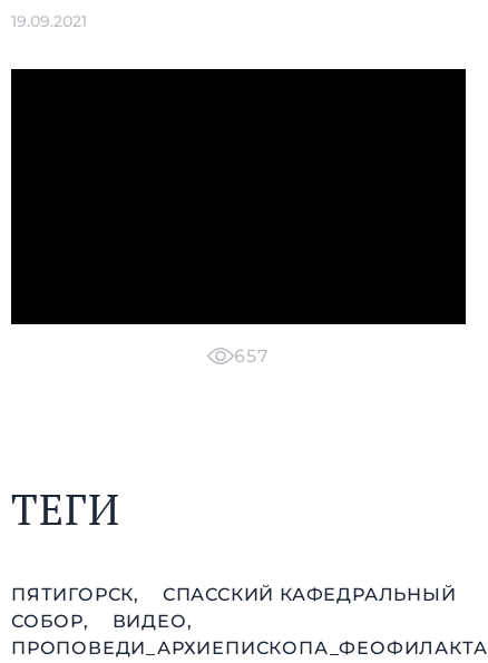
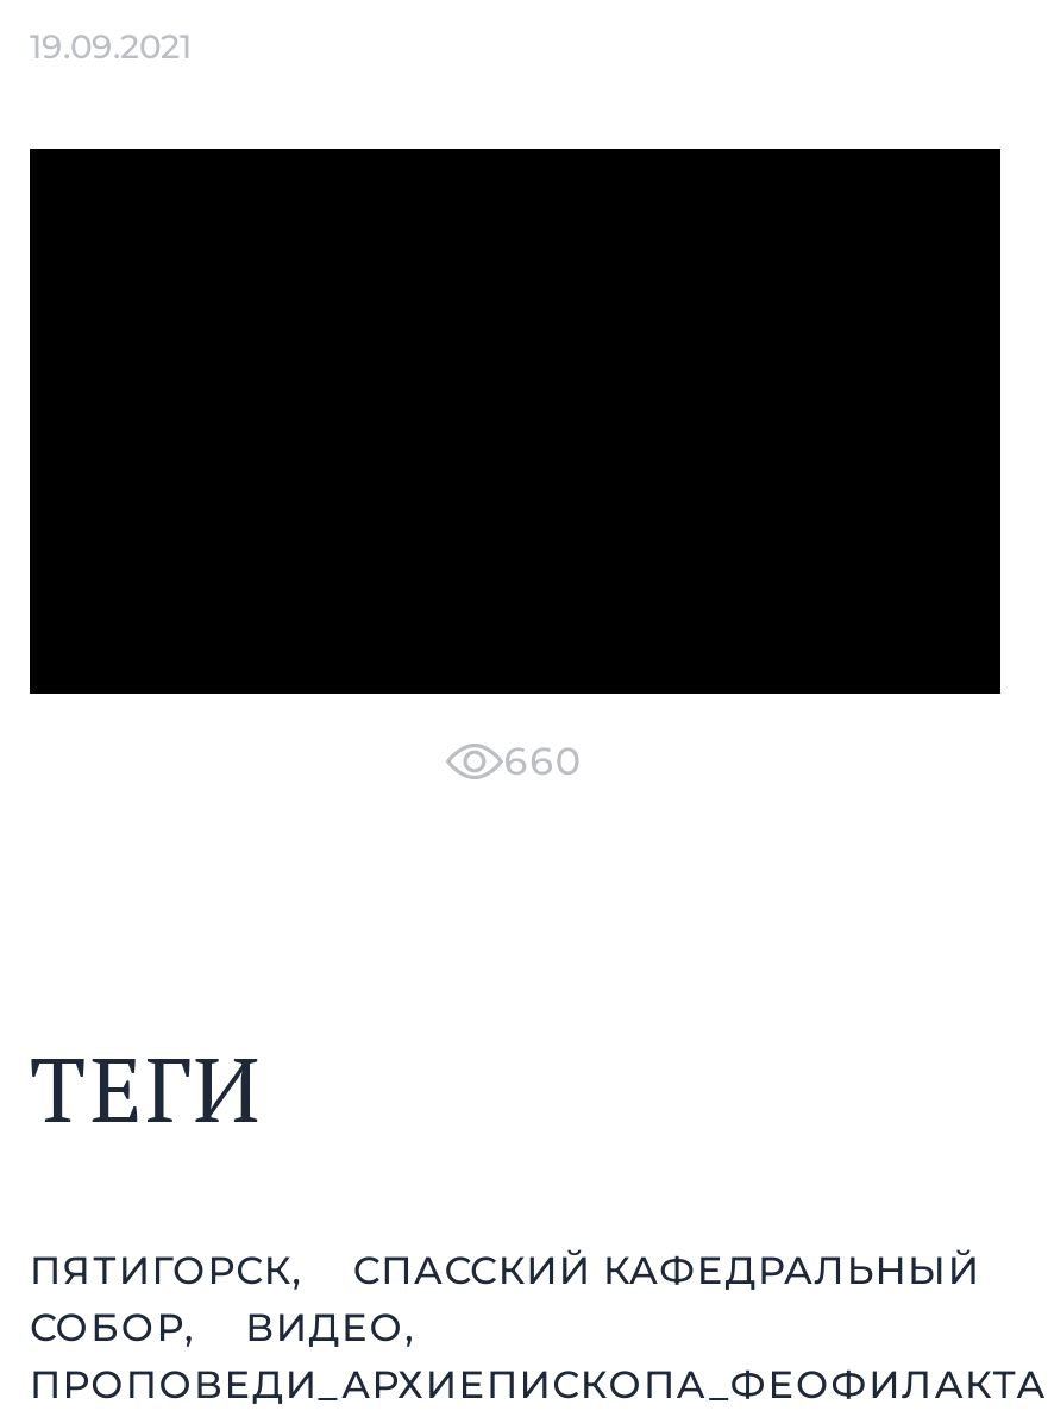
[234,345,269,366] 657 -> [504,738,583,784] 660

